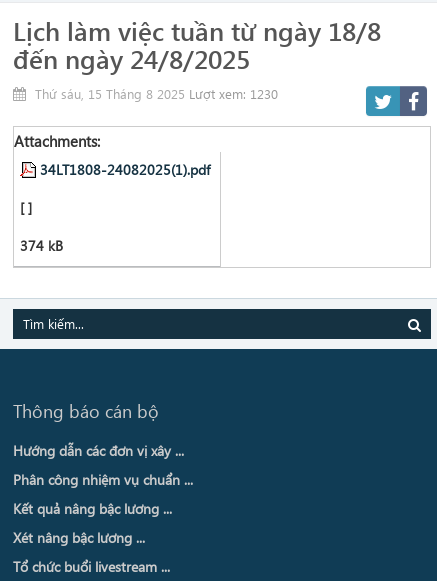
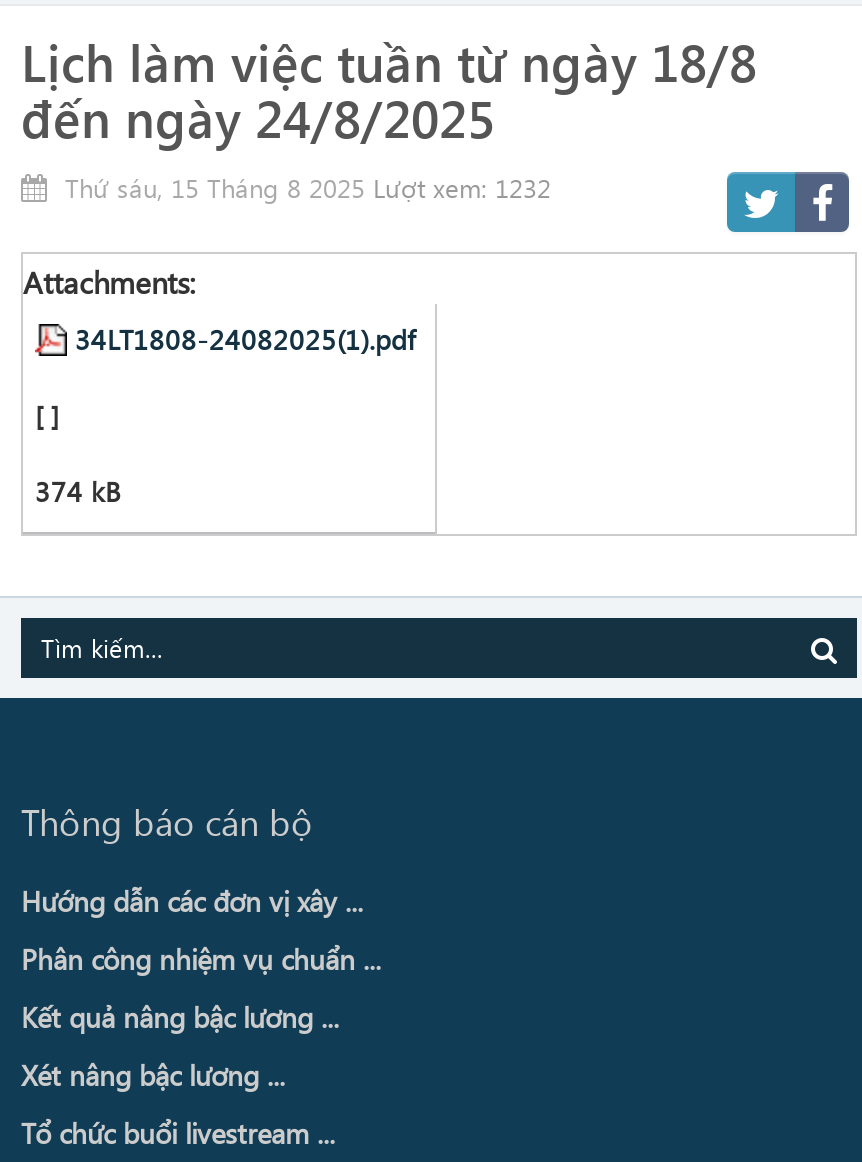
[31,85,278,102] Thứ sáu, 15 Tháng 8 2025 Lượt xem: 1230 -> [57,170,551,204] Thứ sáu, 15 Tháng 8 2025 Lượt xem: 1232

